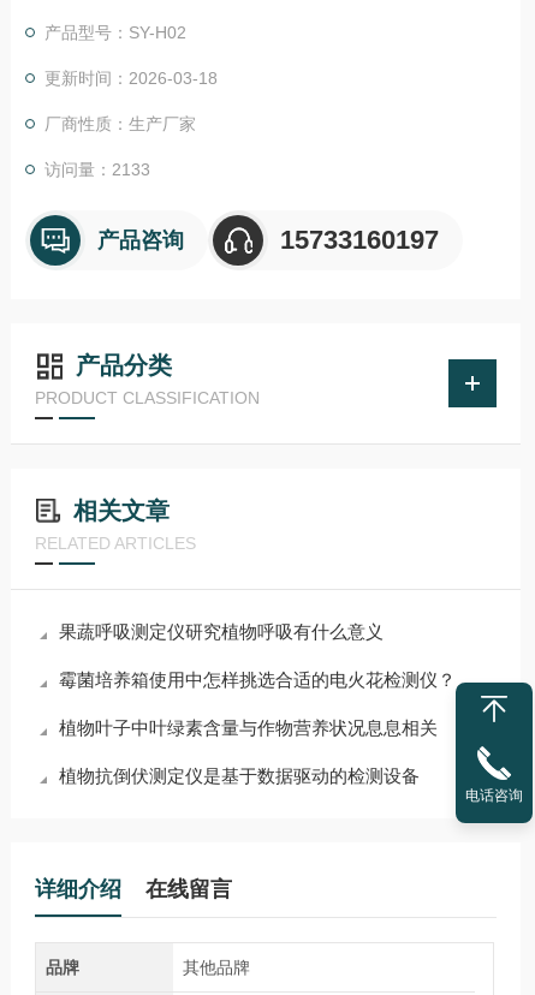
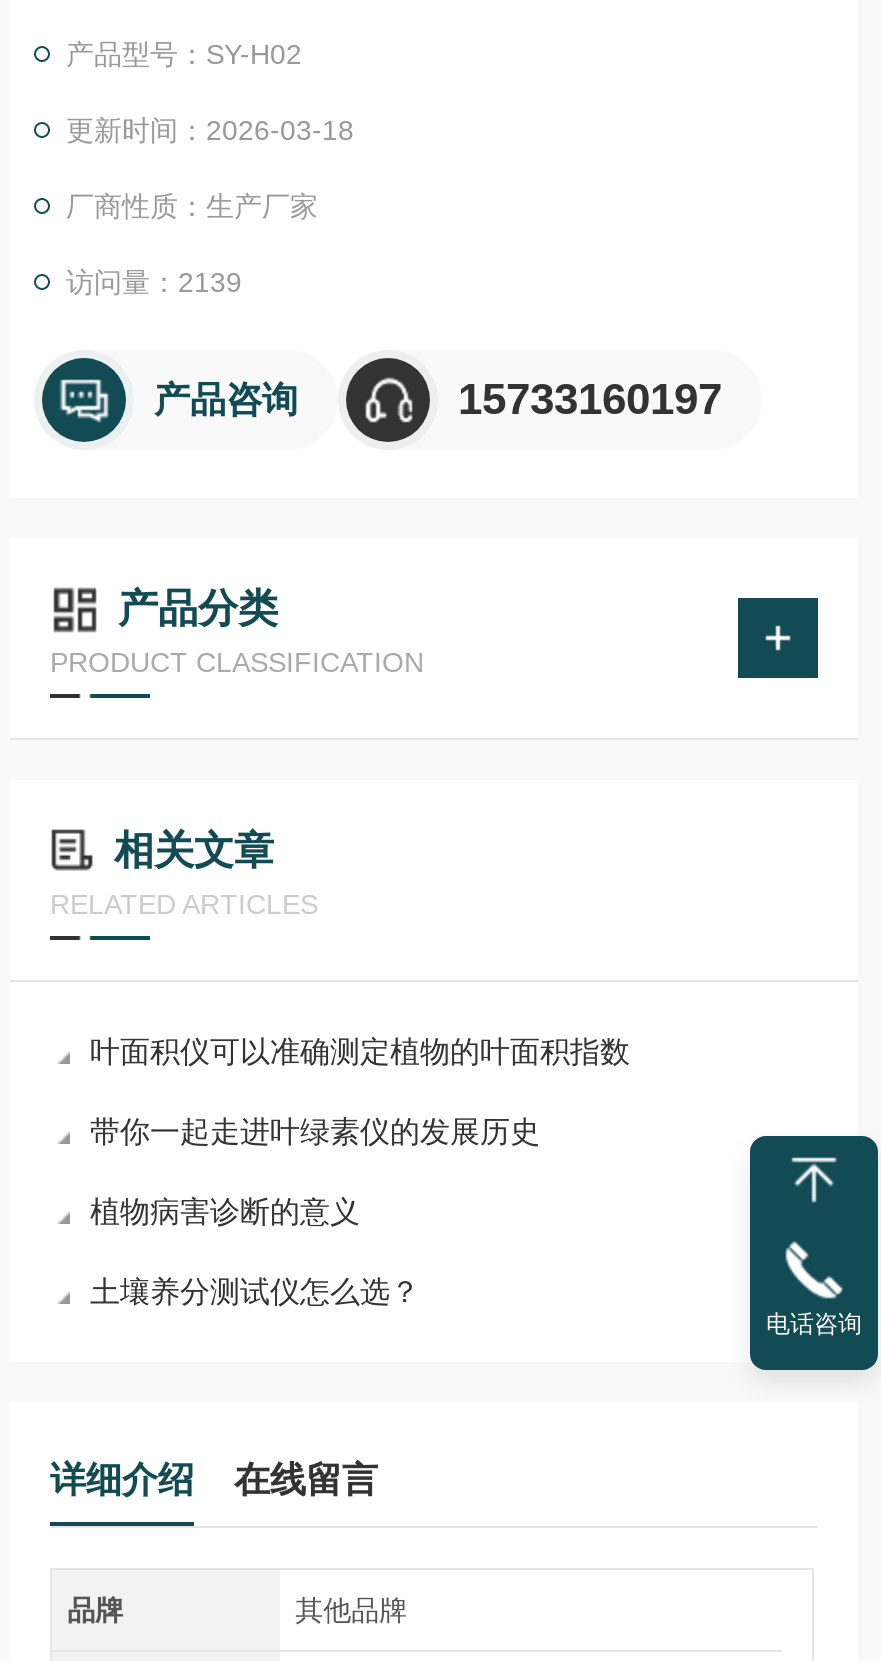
[44,160,150,179] 访问量：2133 -> [66,266,242,298] 访问量：2139
[59,621,384,642] 果蔬呼吸测定仪研究植物呼吸有什么意义 -> [90,1034,630,1068] 叶面积仪可以准确测定植物的叶面积指数
[59,669,456,690] 霉菌培养箱使用中怎样挑选合适的电火花检测仪？ -> [90,1114,540,1148] 带你一起走进叶绿素仪的发展历史
[59,717,438,738] 植物叶子中叶绿素含量与作物营养状况息息相关 -> [90,1194,360,1228] 植物病害诊断的意义
[59,765,420,786] 植物抗倒伏测定仪是基于数据驱动的检测设备 -> [90,1274,420,1308] 土壤养分测试仪怎么选？

